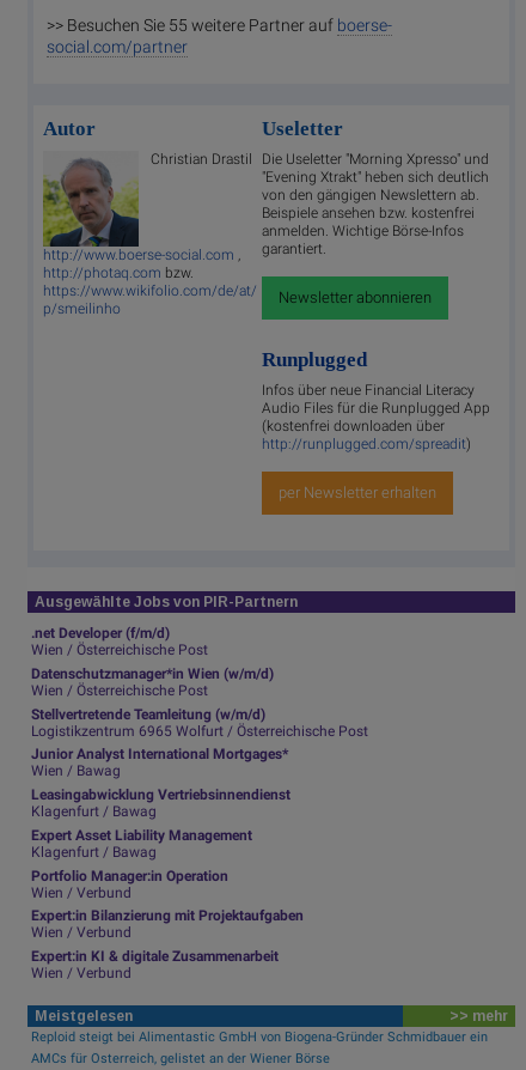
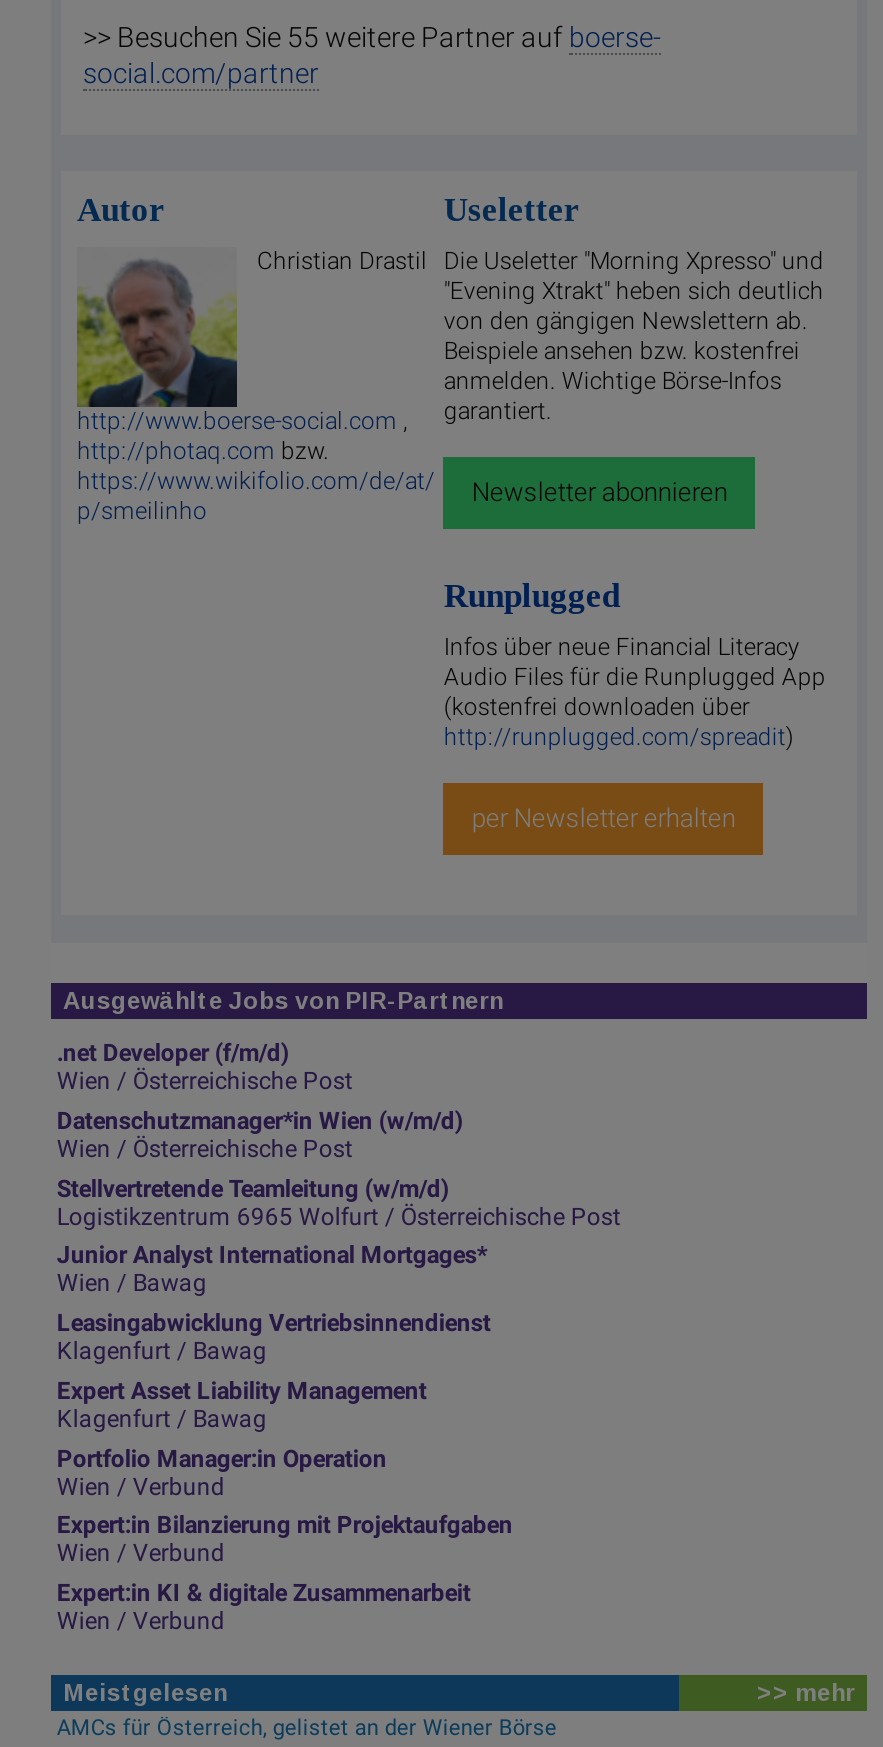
[31,1029,488,1045] Reploid steigt bei Alimentastic GmbH von Biogena-Gründer Schmidbauer ein -> none

